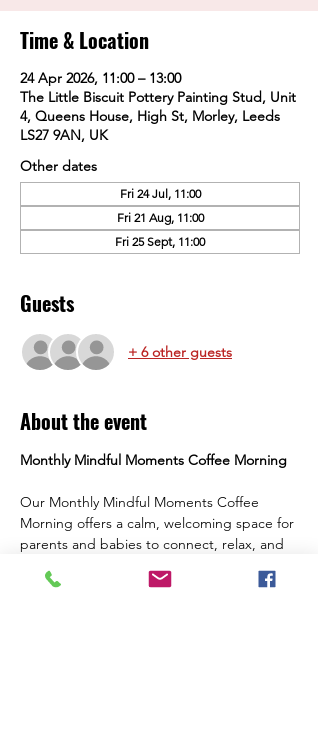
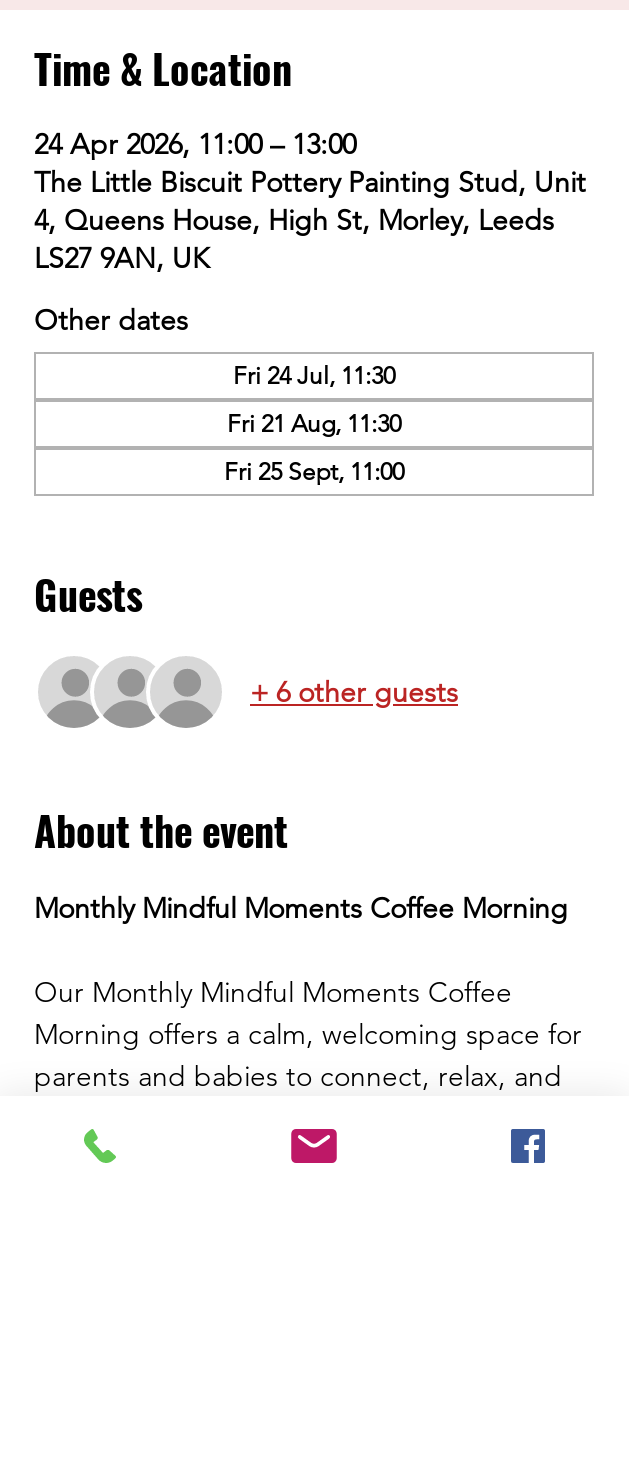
[119,186,200,201] Fri 24 Jul, 11:00 -> [233,360,395,390] Fri 24 Jul, 11:30
[116,210,203,225] Fri 21 Aug, 11:00 -> [227,408,401,438] Fri 21 Aug, 11:30

